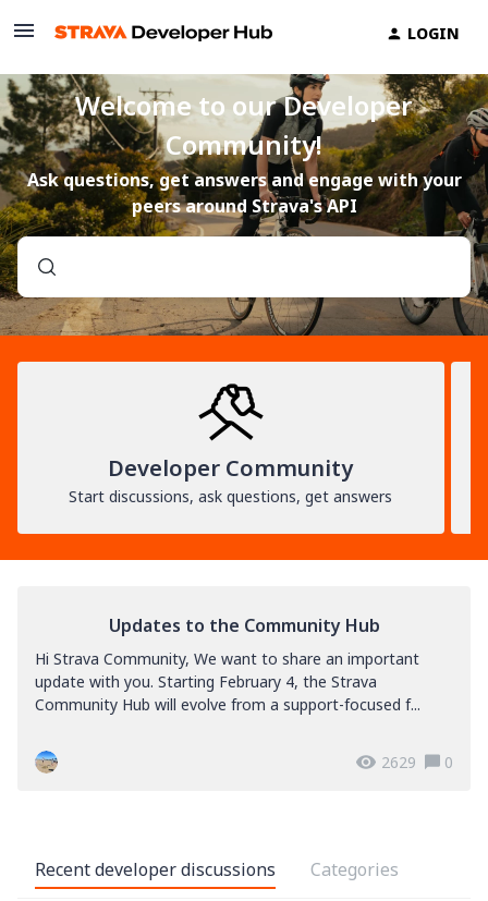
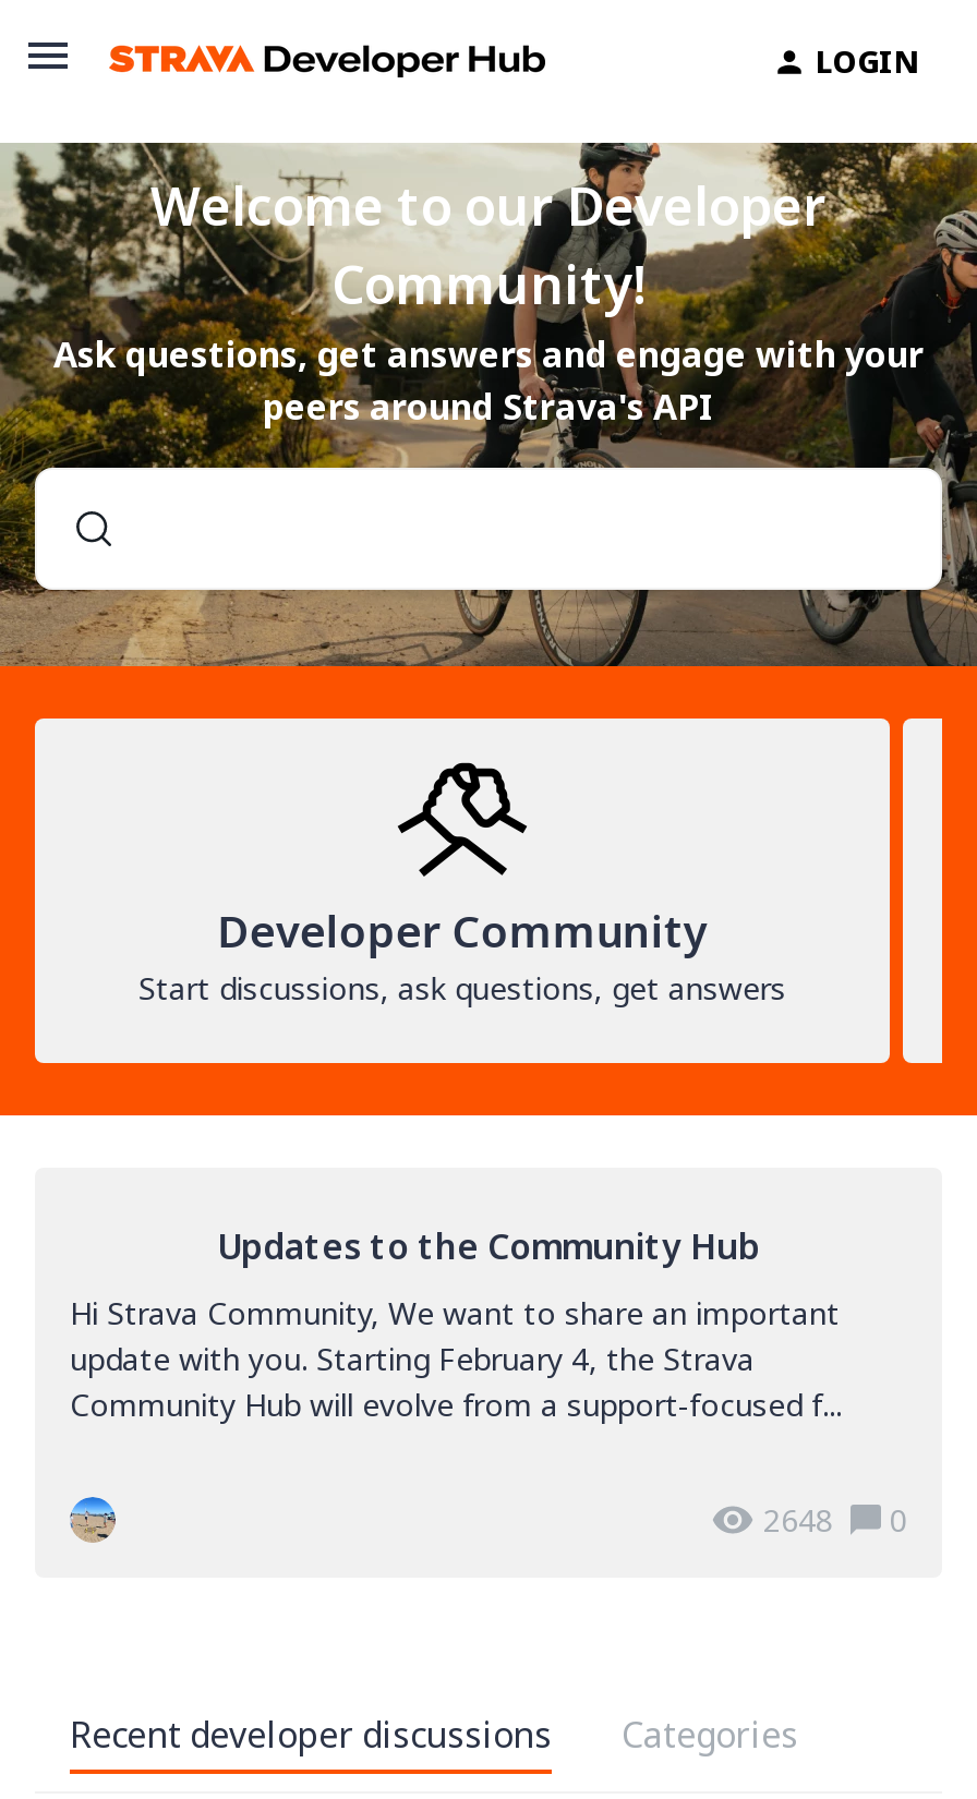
[381,752,453,772] 2629 0 -> [763,1499,907,1541] 2648 0

